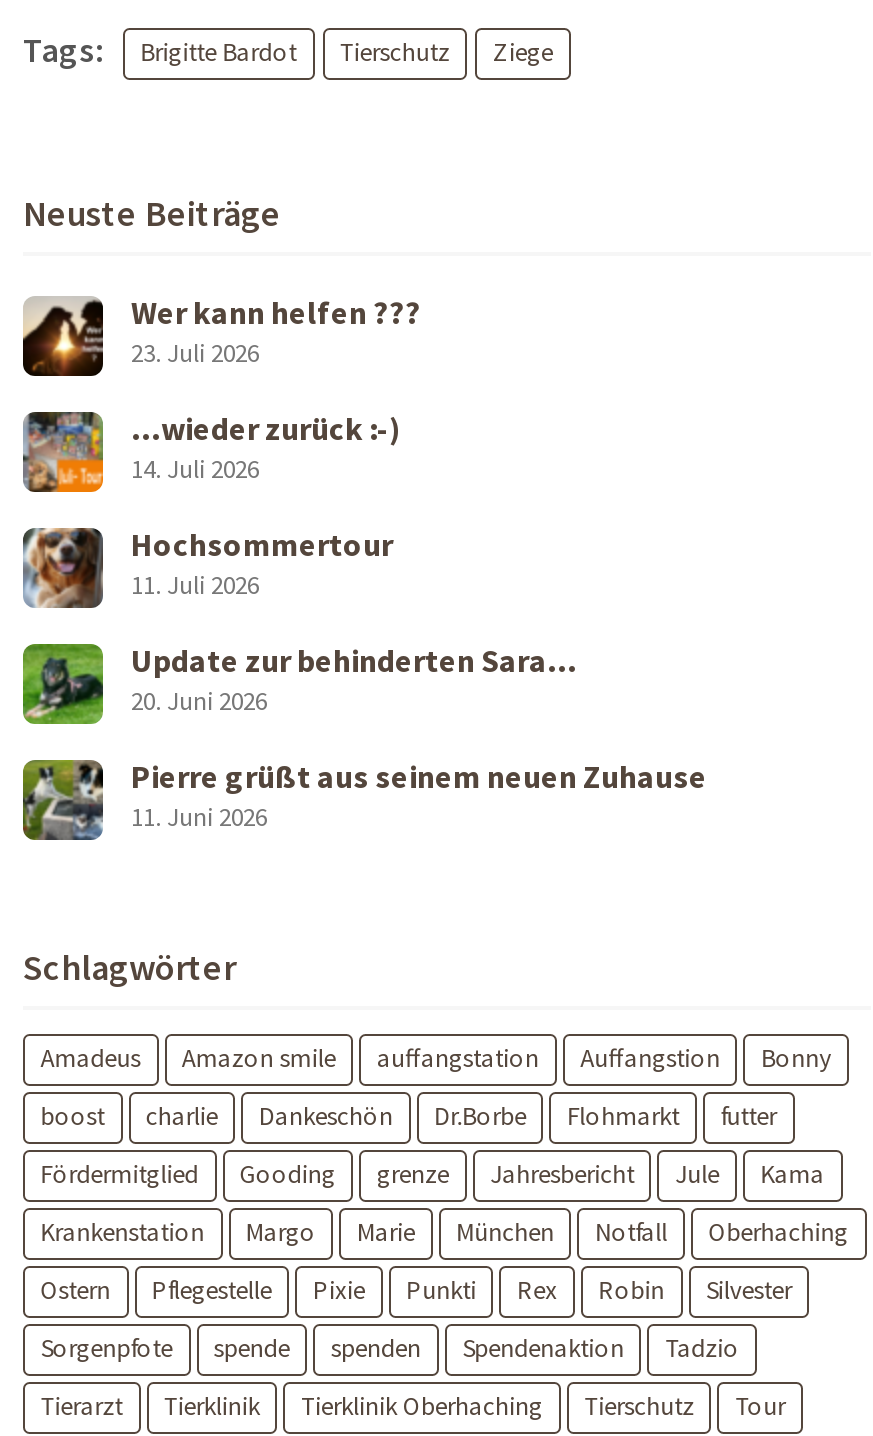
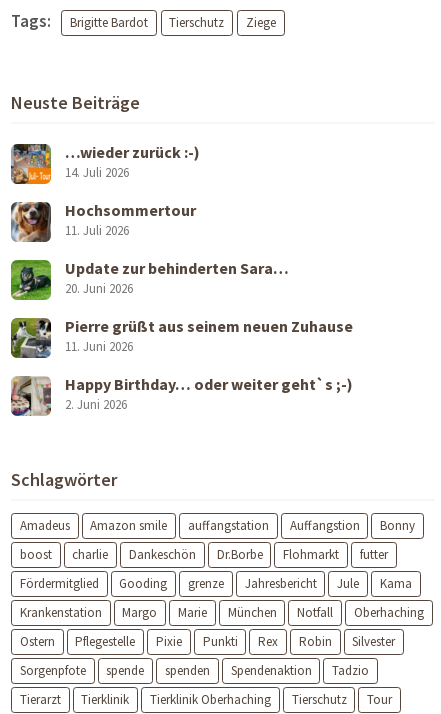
[23,292,421,378] [image] | Wer kann helfen ??? | 23. Juli 2026 -> none
moved [19,408,707,834] -> [9,142,353,355]: [image] | …wieder zurück :-) | 14. Juli 2026 | ... | Pierre grüßt aus seinem neuen Zuhause | 11. Juni 2026
none -> [10,374,353,416] [image] | Happy Birthday… oder weiter geht`s ;-) | 2. Juni 2026

